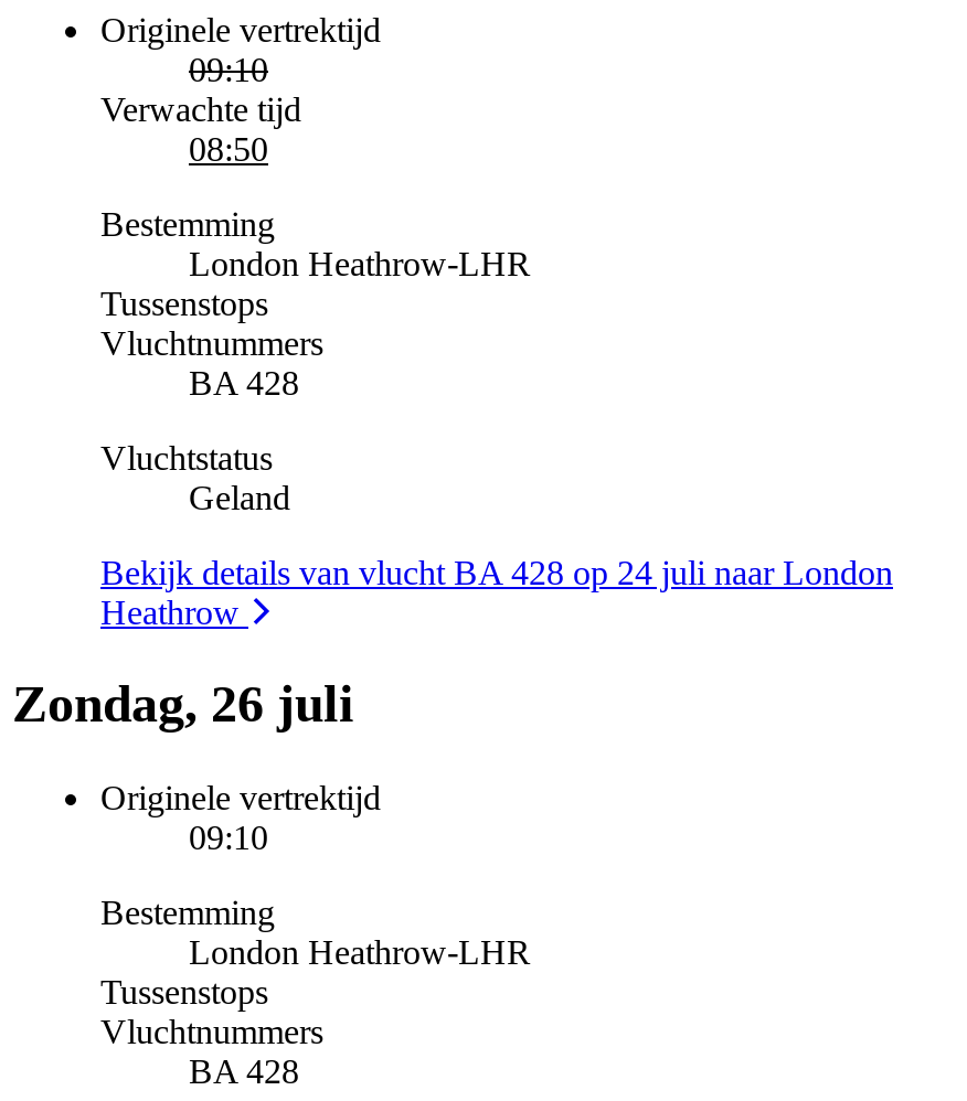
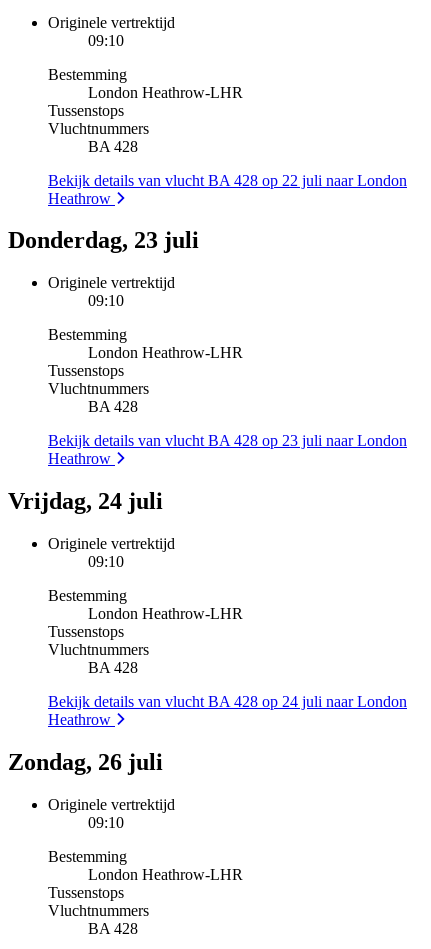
[100,89,301,167] Verwachte tijd | 08:50 -> none
moved [100,204,531,400] -> [48,65,243,154]: Bestemming | London Heathrow-LHR | Tussenstops | Vluchtnummers | BA 428
[100,438,290,515] Vluchtstatus | Geland -> [8,171,407,676] Bekijk details van vlucht BA 428 op 22 juli naar London | Heathrow | Donderdag, 23 juli | Originele vertrektijd | 09:10 | Bestemming | London Heathrow-LHR | Tussenstops | Vluchtnummers | BA 428 | Bekijk details van vlucht BA 428 op 23 juli naar London | Heathrow | Vrijdag, 24 juli | Originele vertrektijd | 09:10 | Bestemming | London Heathrow-LHR | Tussenstops | Vluchtnummers | BA 428

